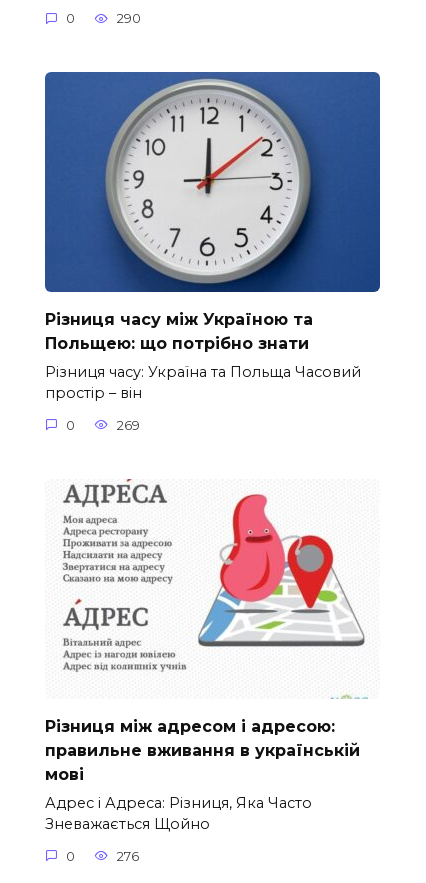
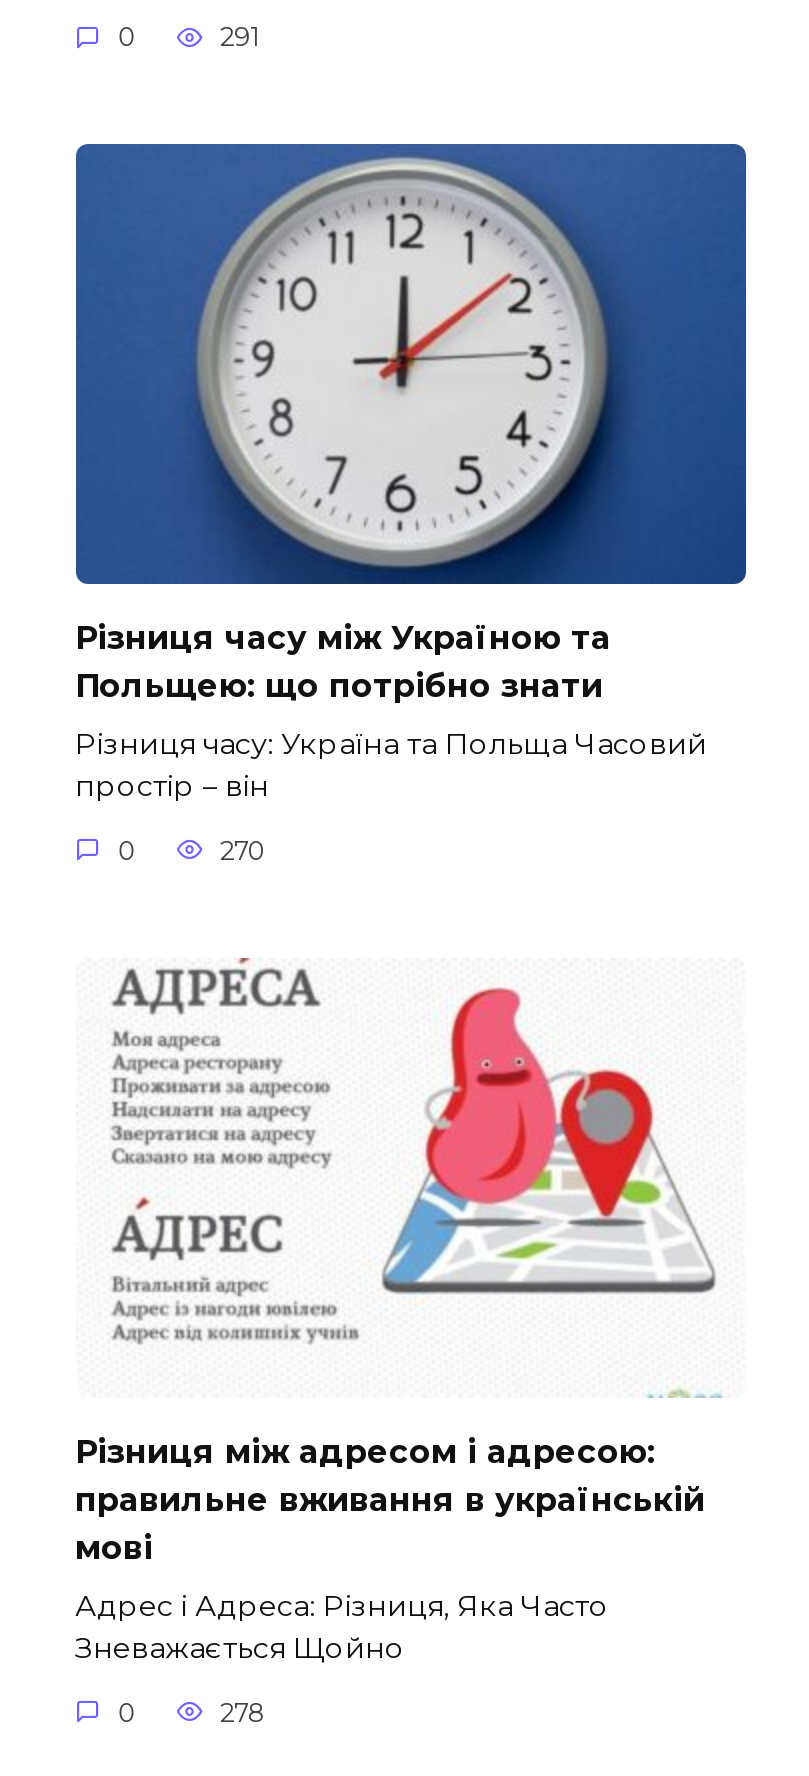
[117,11,141,26] 290 -> [220,22,258,52] 291
[117,418,140,433] 269 -> [220,836,266,866] 270
[117,849,139,864] 276 -> [220,1697,266,1727] 278

